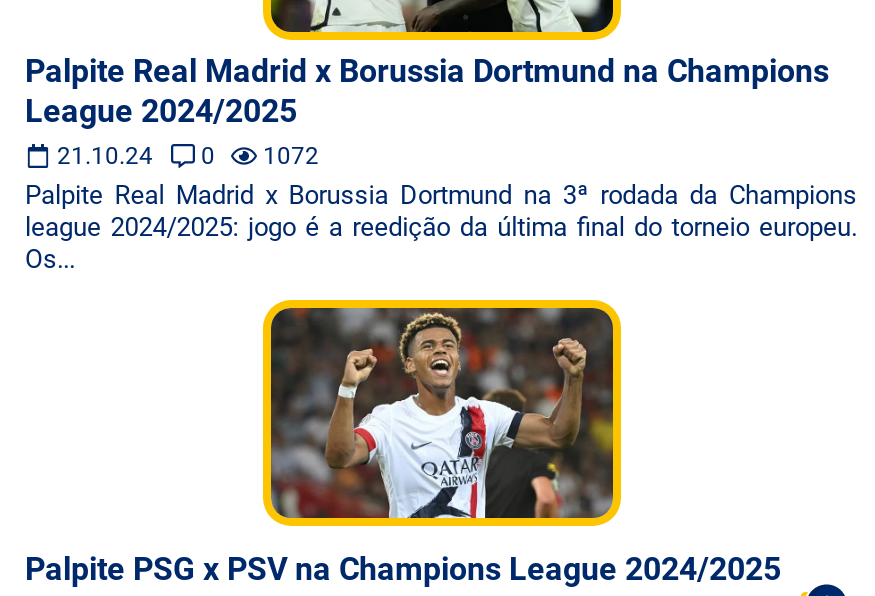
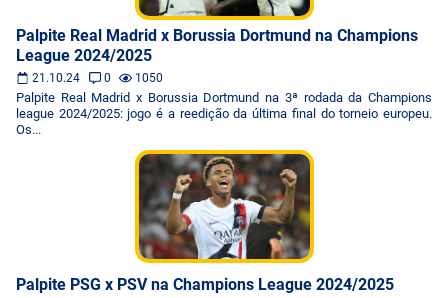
[57,141,319,169] 21.10.24 0 1072 -> [32,70,163,84] 21.10.24 0 1050

